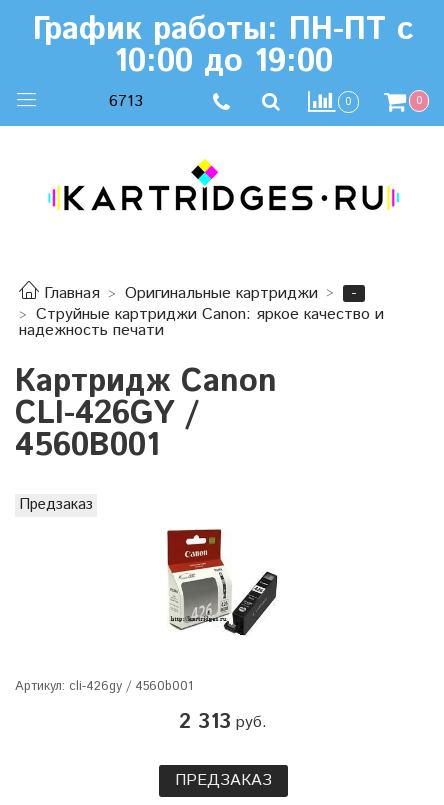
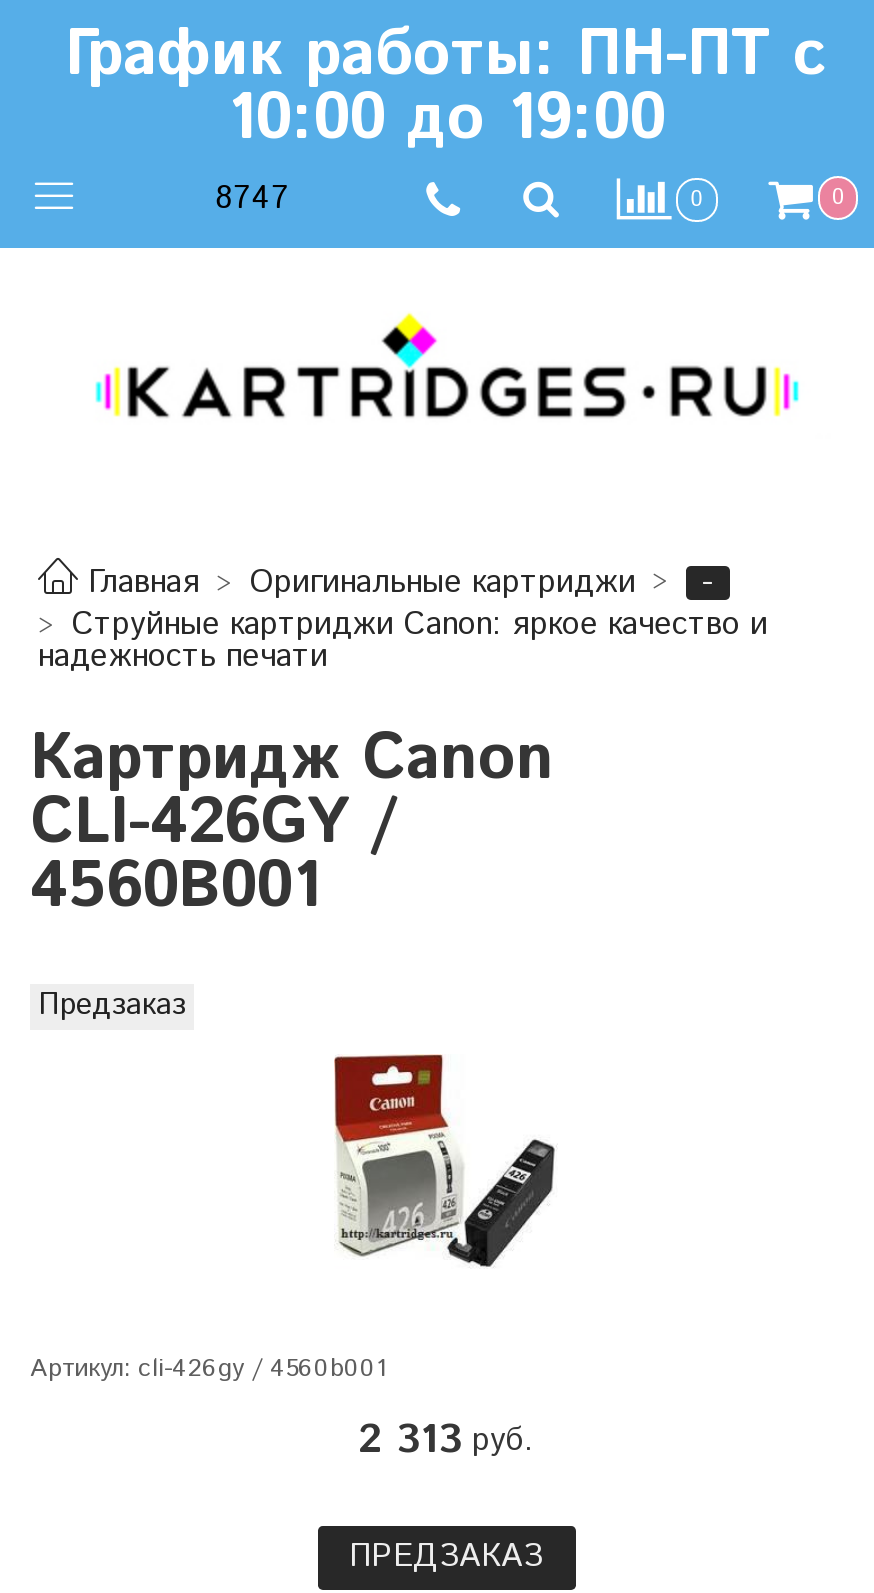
[109,90,143,113] 6713 -> [216,176,290,222] 8747

